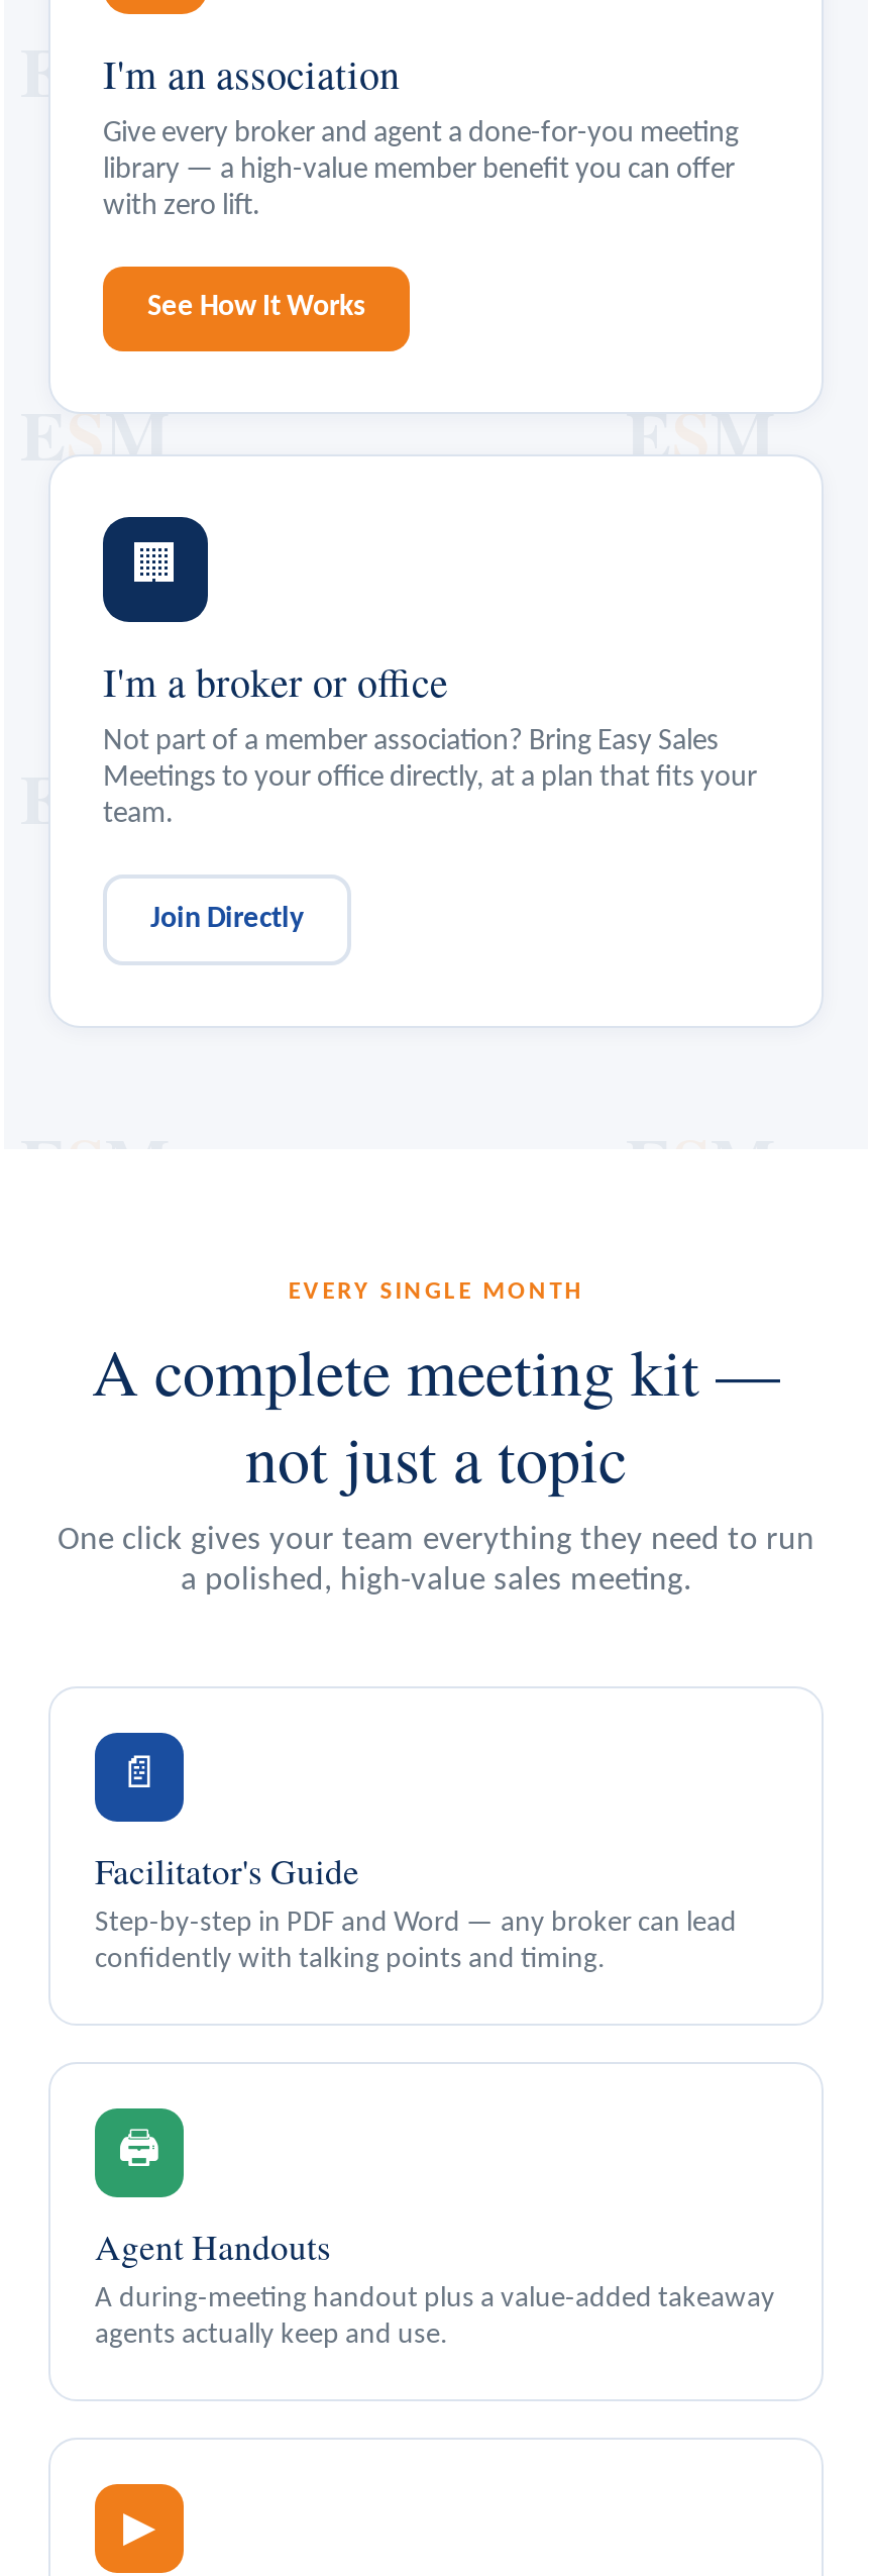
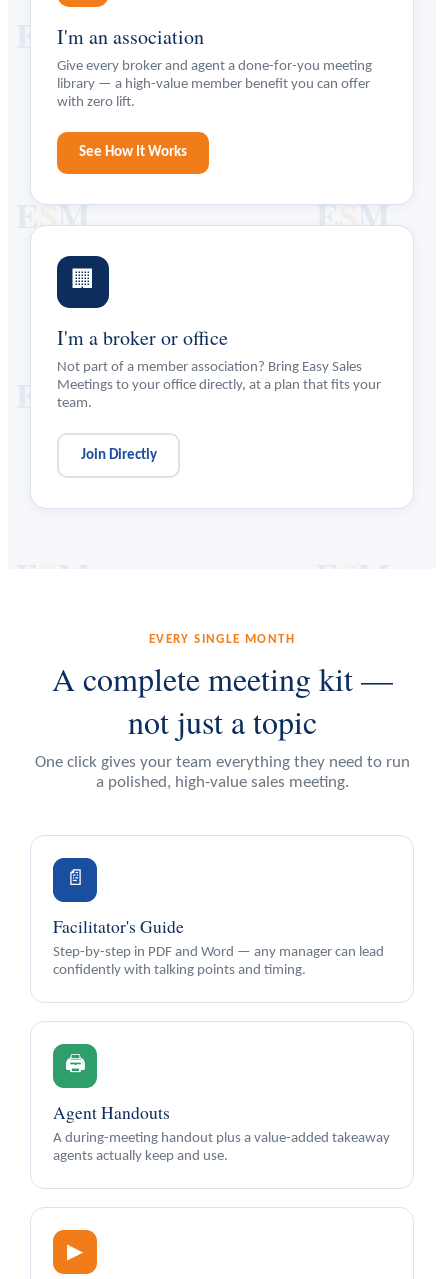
[95,1909,737,1939] Step-by-step in PDF and Word — any broker can lead -> [53,945,384,960] Step-by-step in PDF and Word — any manager can lead

